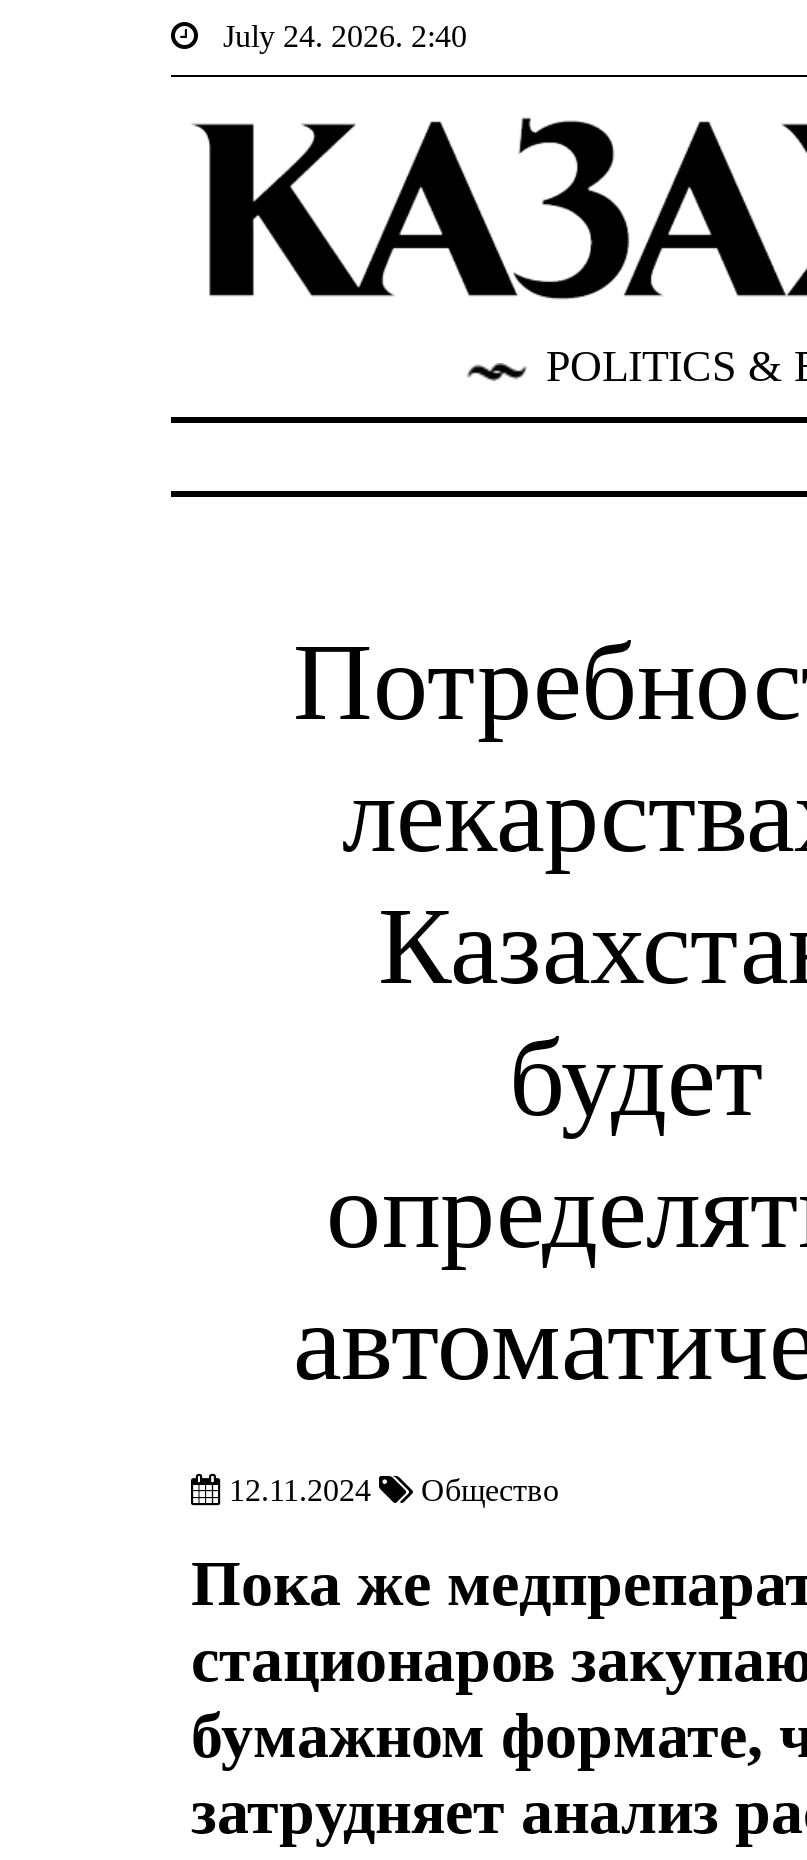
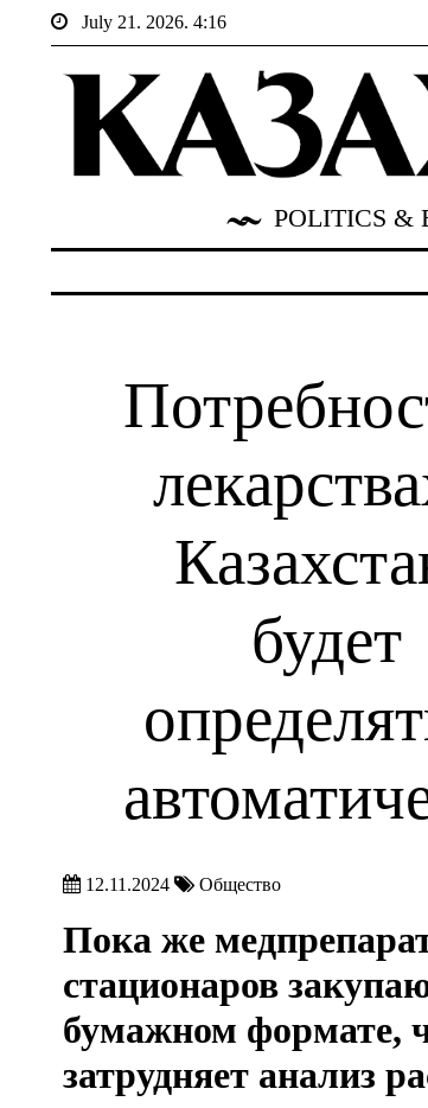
[199,19,467,53] July 24. 2026. 2:40 -> [68,12,226,32] July 21. 2026. 4:16

